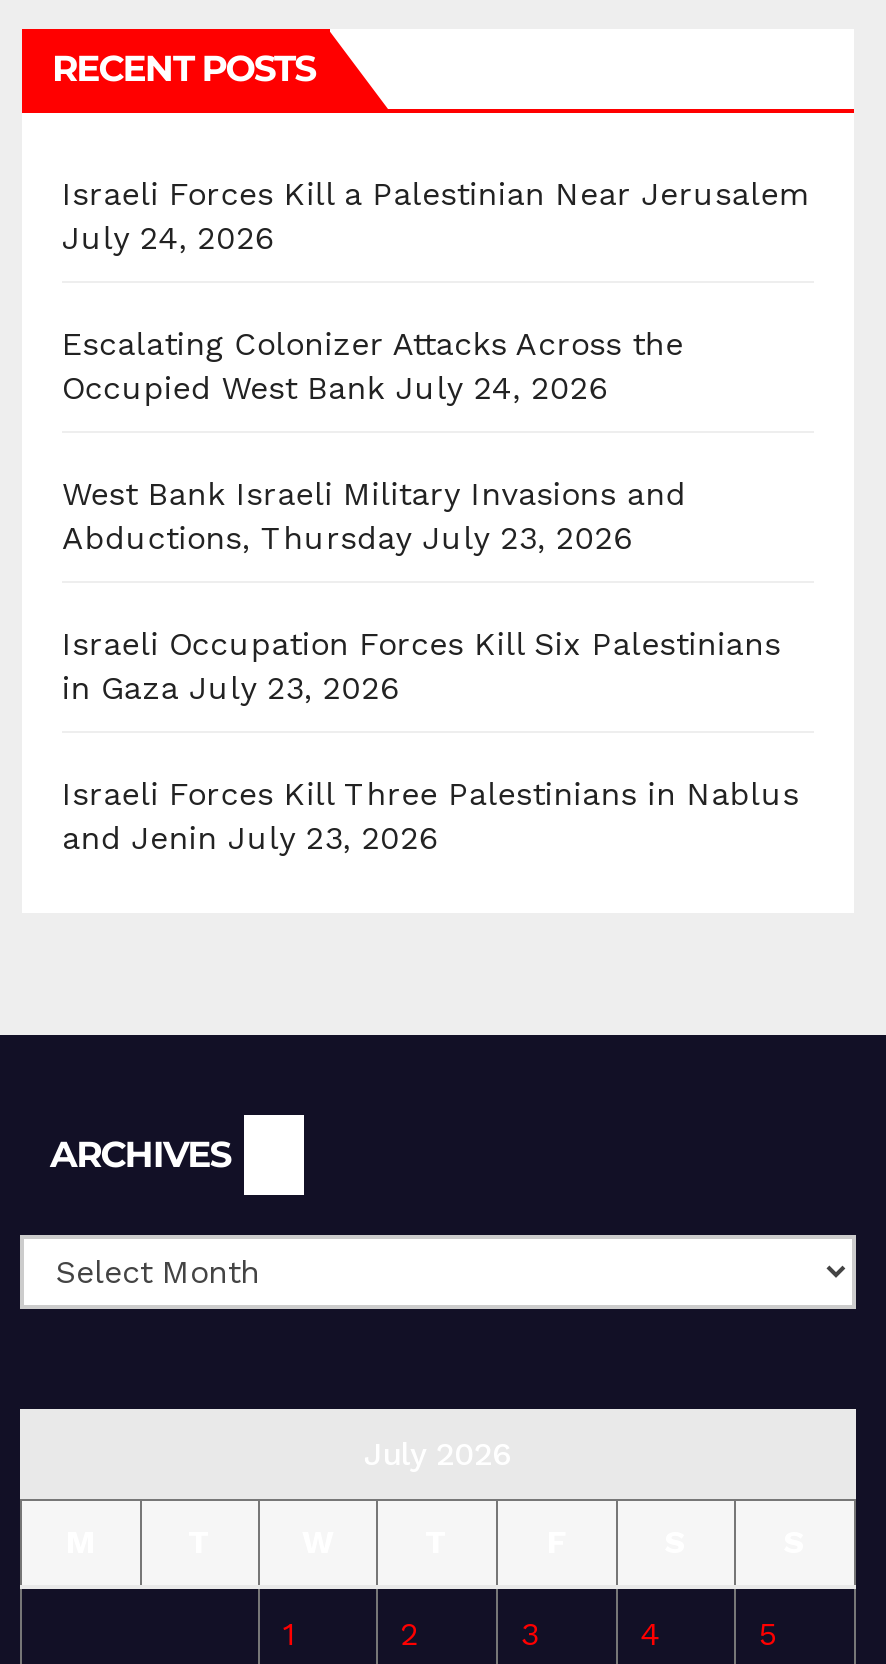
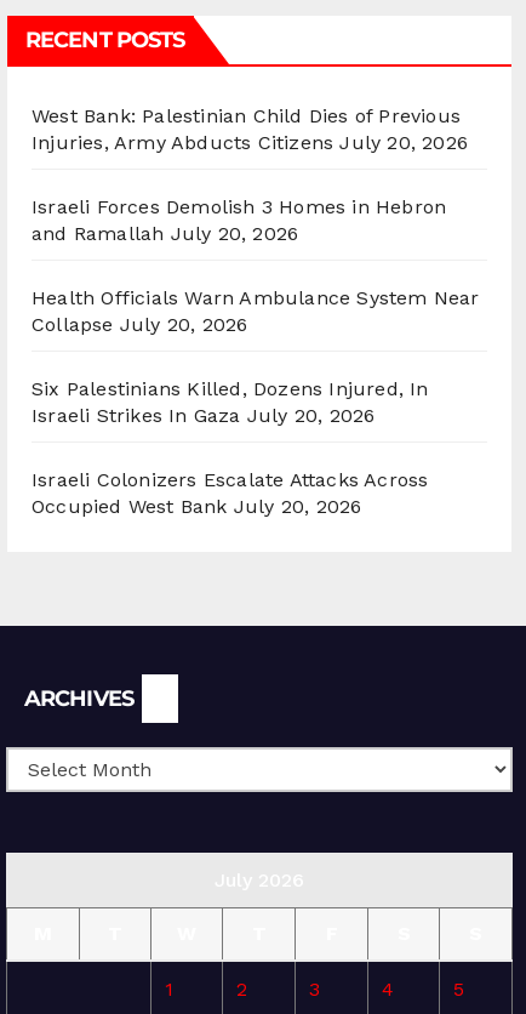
[62,175,811,257] Israeli Forces Kill a Palestinian Near Jerusalem | July 24, 2026 -> [32,104,468,154] West Bank: Palestinian Child Dies of Previous | Injuries, Army Abducts Citizens July 20, 2026
[62,325,684,407] Escalating Colonizer Attacks Across the | Occupied West Bank July 24, 2026 -> [32,195,446,245] Israeli Forces Demolish 3 Homes in Hebron | and Ramallah July 20, 2026
[62,475,686,557] West Bank Israeli Military Invasions and | Abductions, Thursday July 23, 2026 -> [32,286,479,336] Health Officials Warn Ambulance System Near | Collapse July 20, 2026
[62,625,781,707] Israeli Occupation Forces Kill Six Palestinians | in Gaza July 23, 2026 -> [32,377,429,427] Six Palestinians Killed, Dozens Injured, In | Israeli Strikes In Gaza July 20, 2026
[62,775,799,857] Israeli Forces Kill Three Palestinians in Nablus | and Jenin July 23, 2026 -> [32,468,428,518] Israeli Colonizers Escalate Attacks Across | Occupied West Bank July 20, 2026

